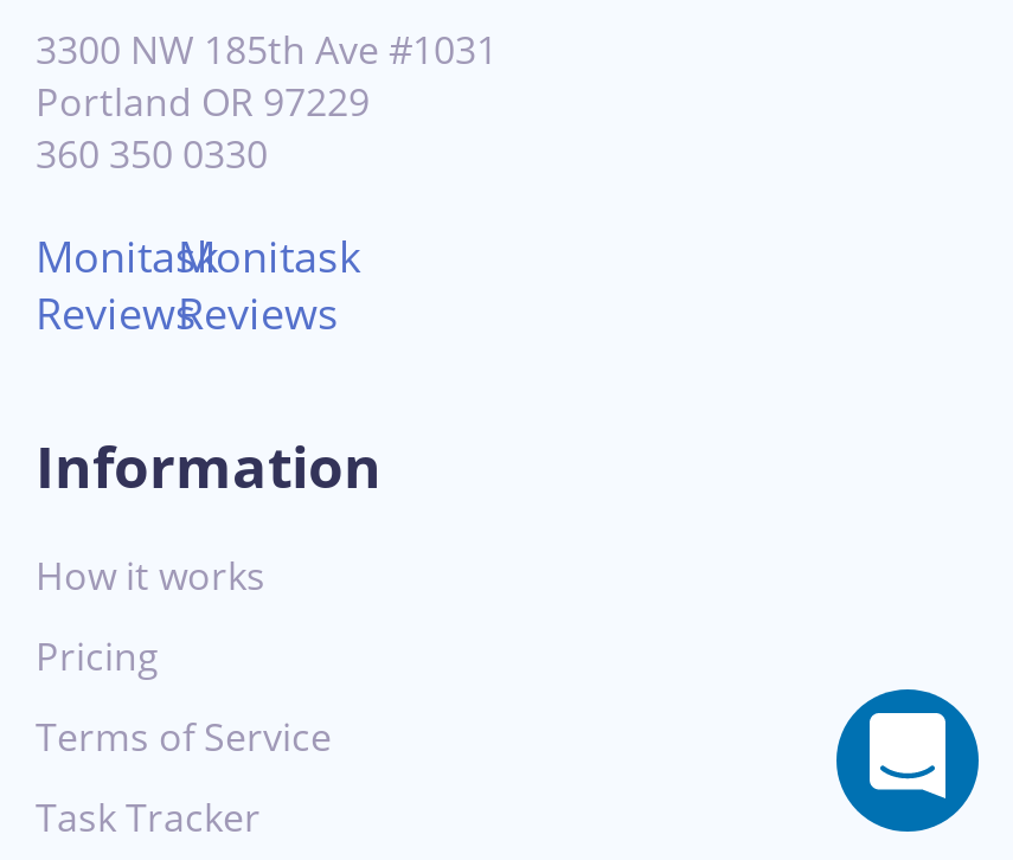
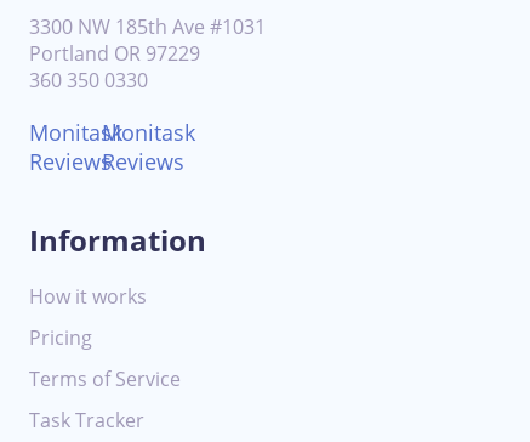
[834,687,981,834] [image] -> none

